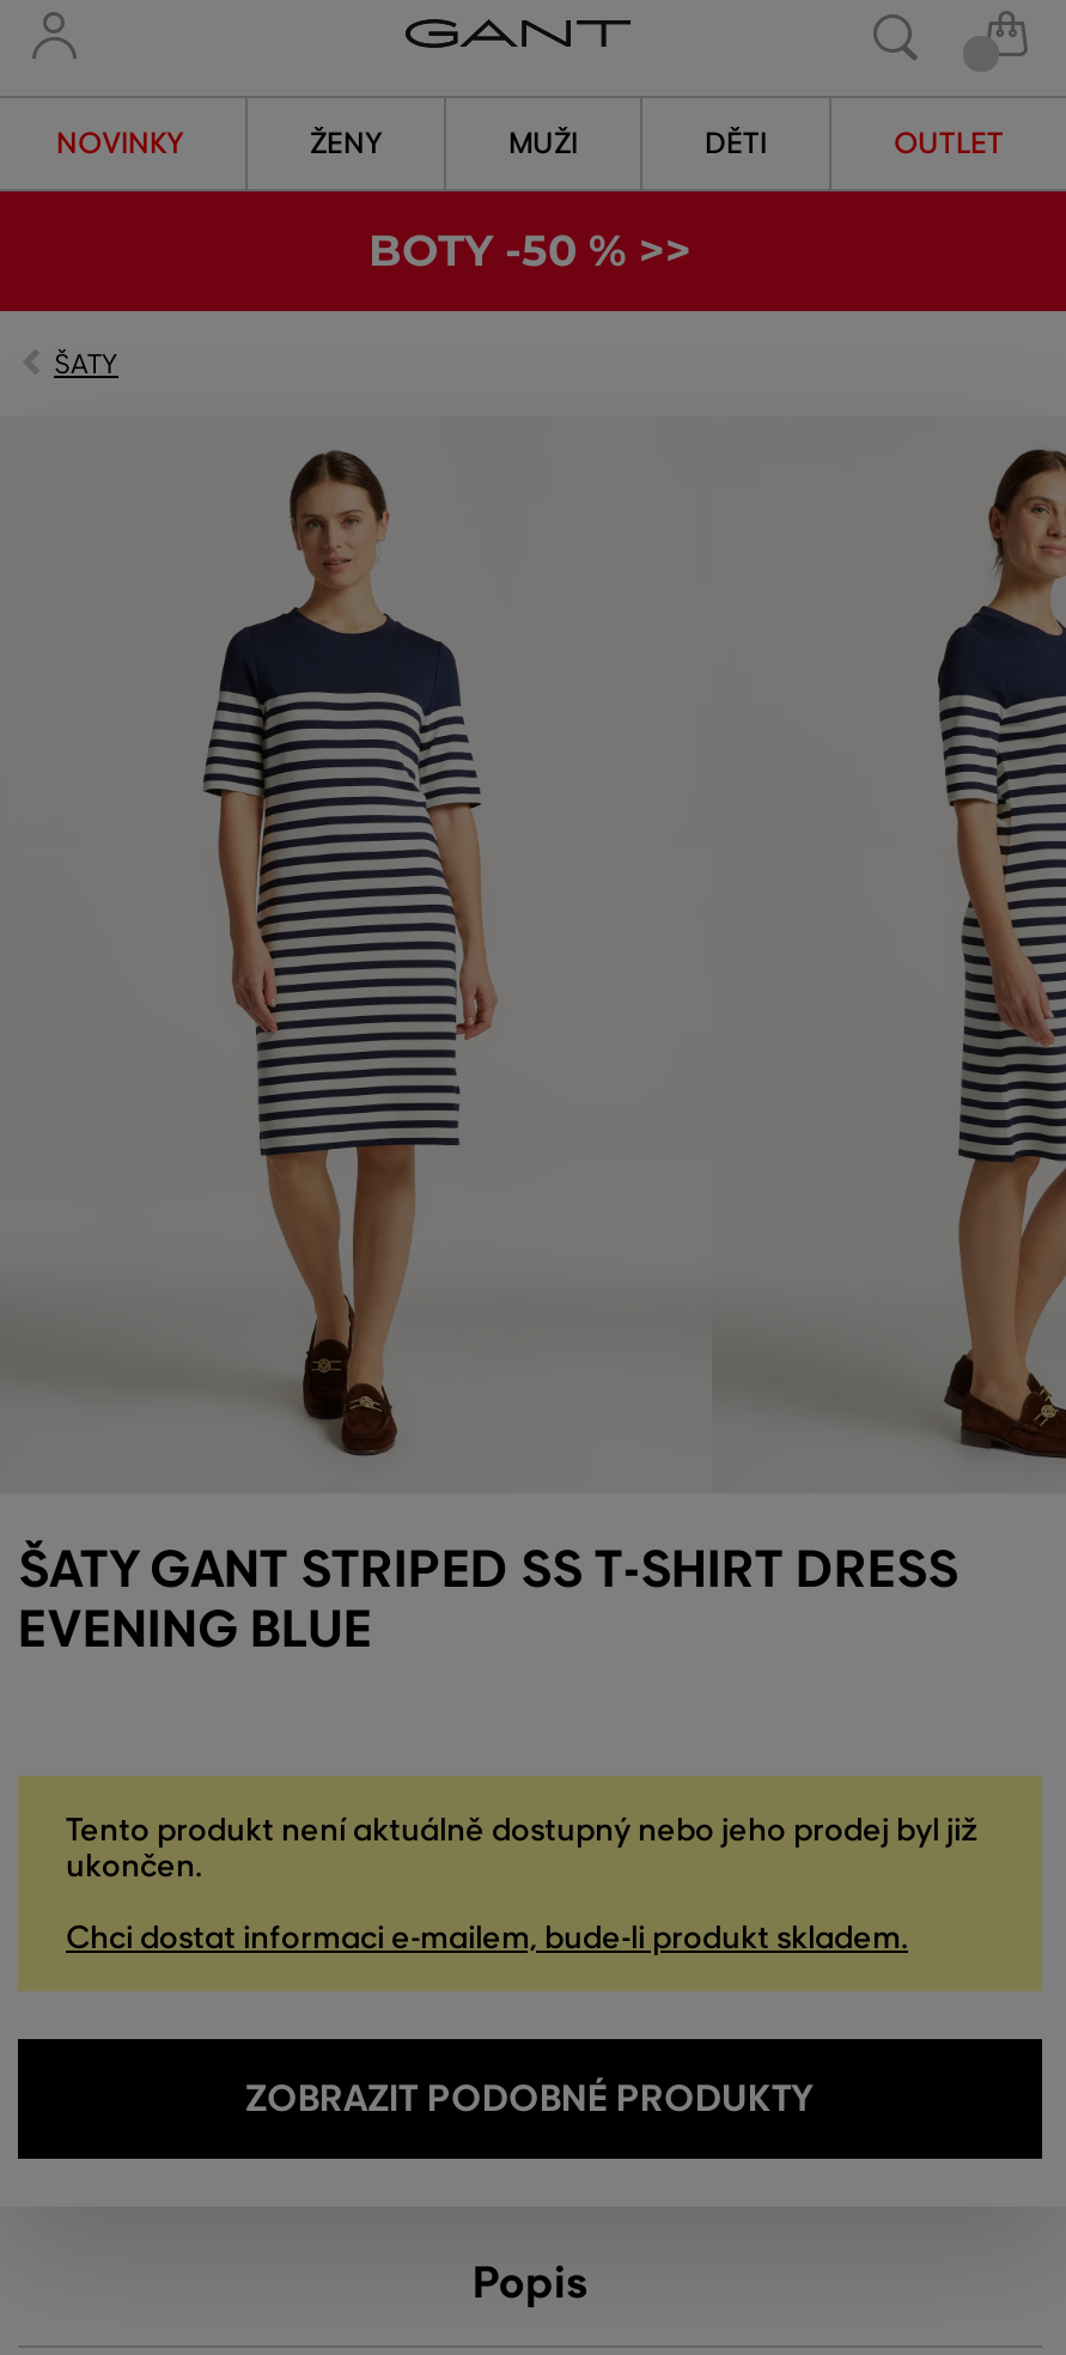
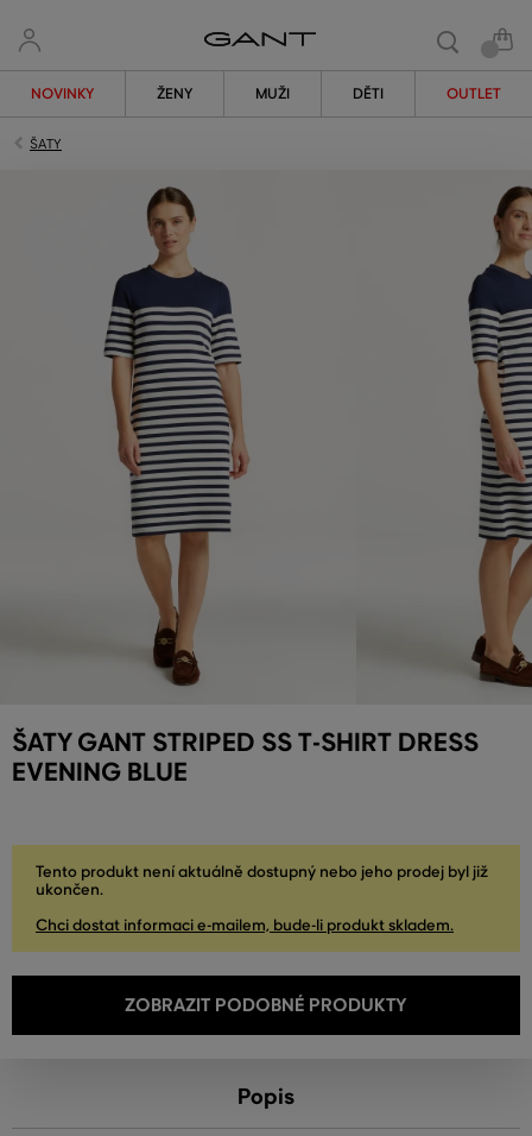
[368,225,692,278] BOTY -50 % >> -> none

